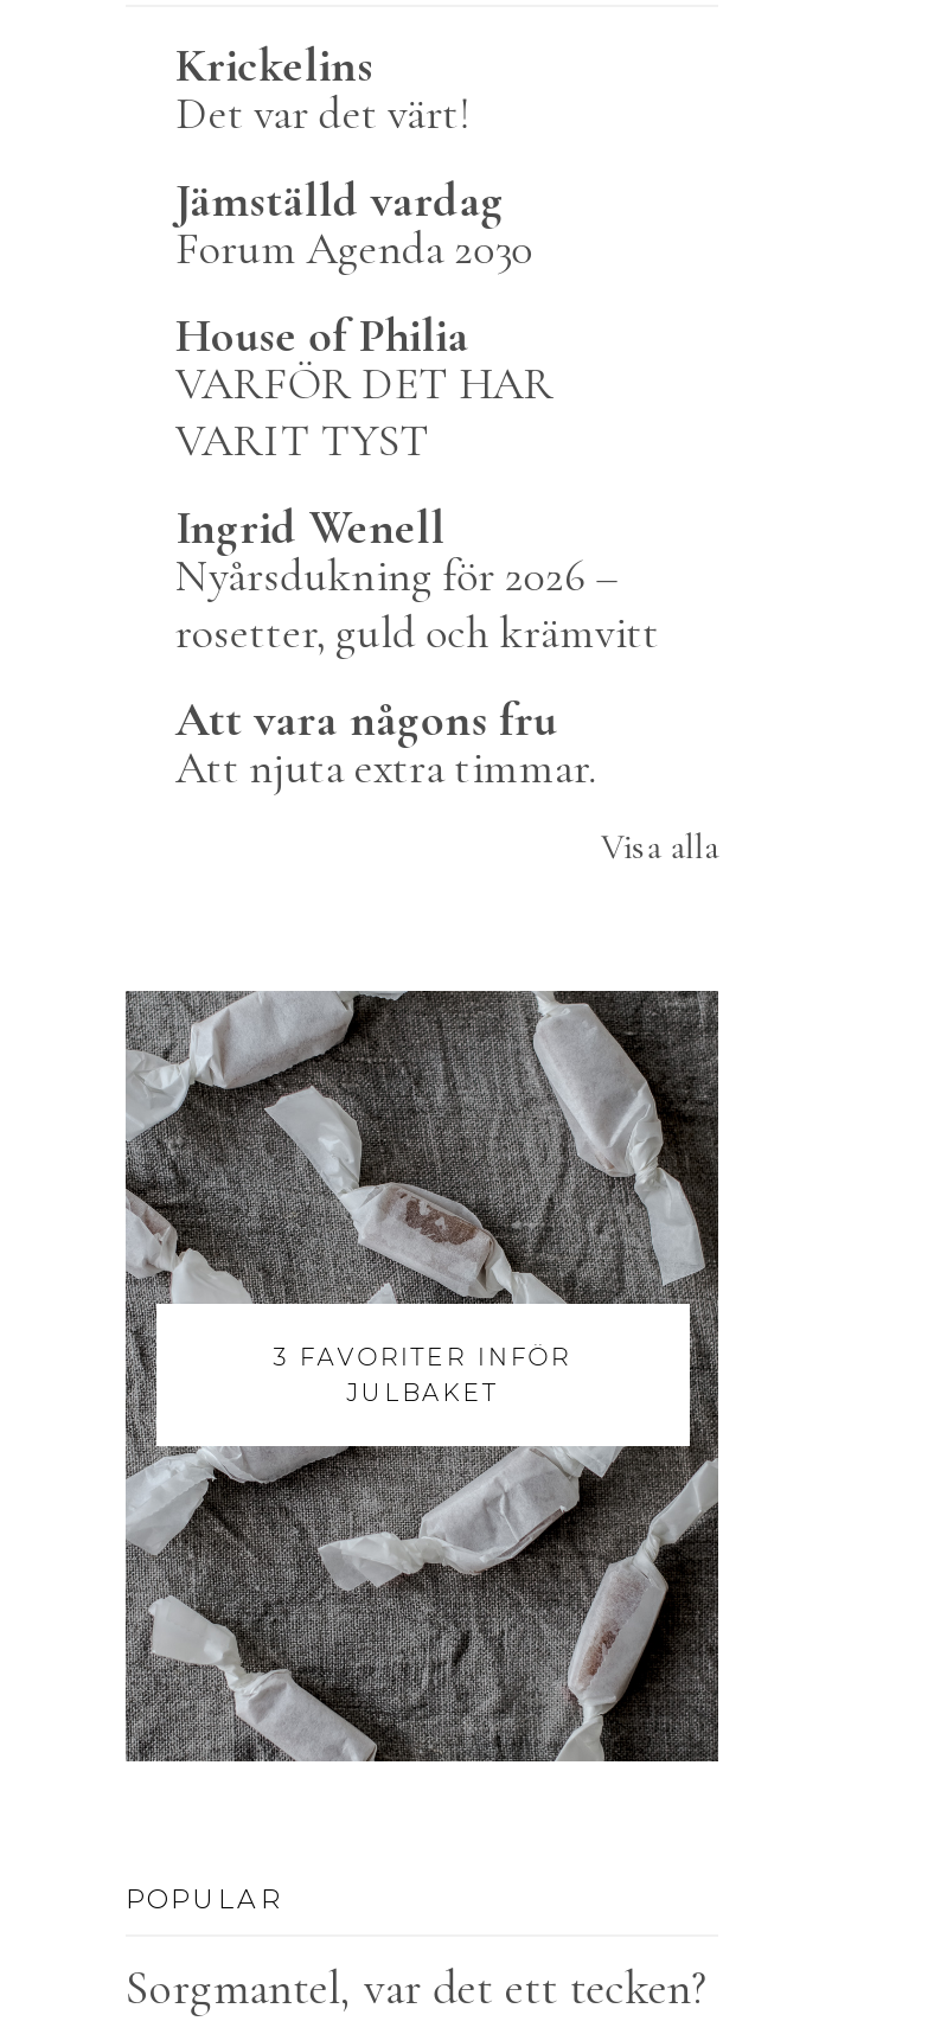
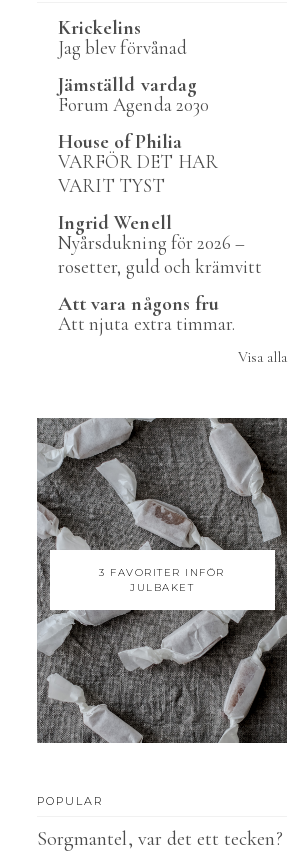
[175,86,471,140] Det var det värt! -> [58,36,187,59] Jag blev förvånad

